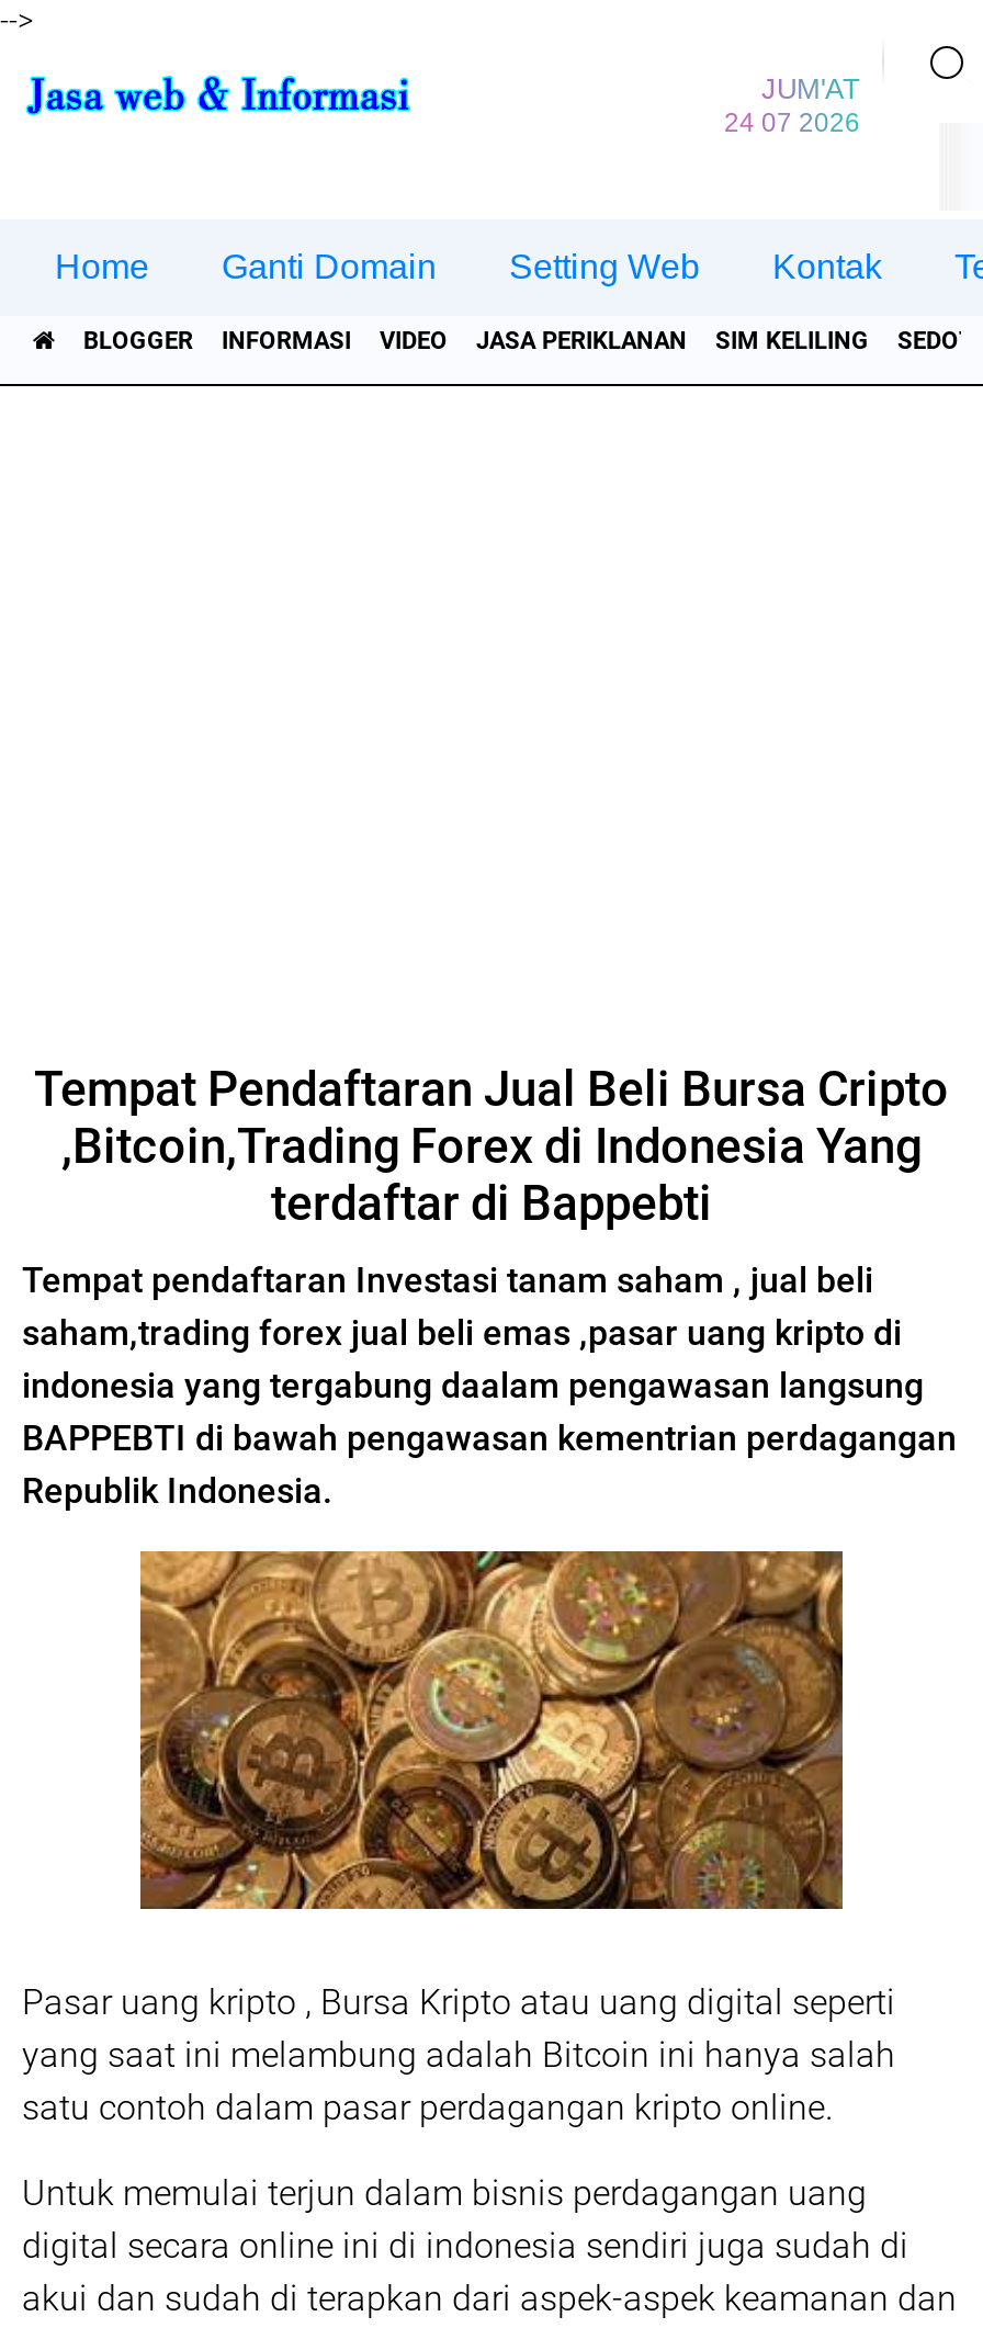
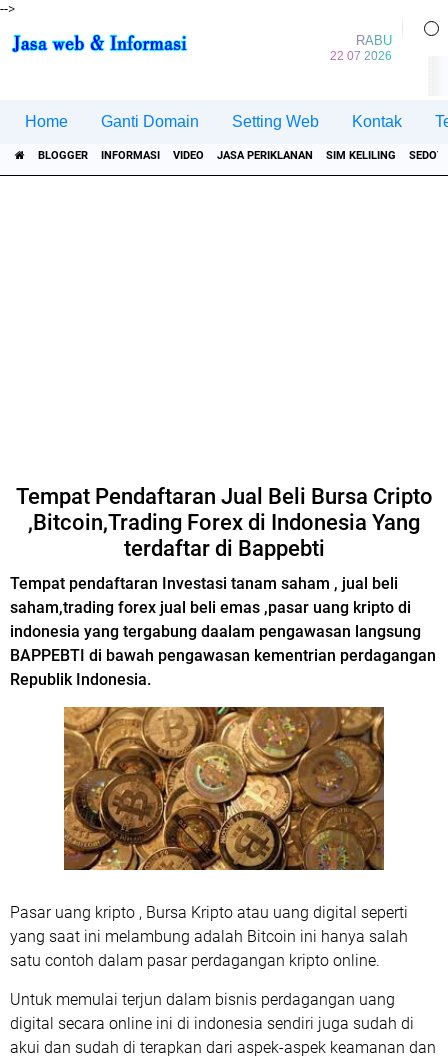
[724,72,860,138] JUM'AT | 24 07 2026 -> [330,33,392,63] RABU | 22 07 2026

